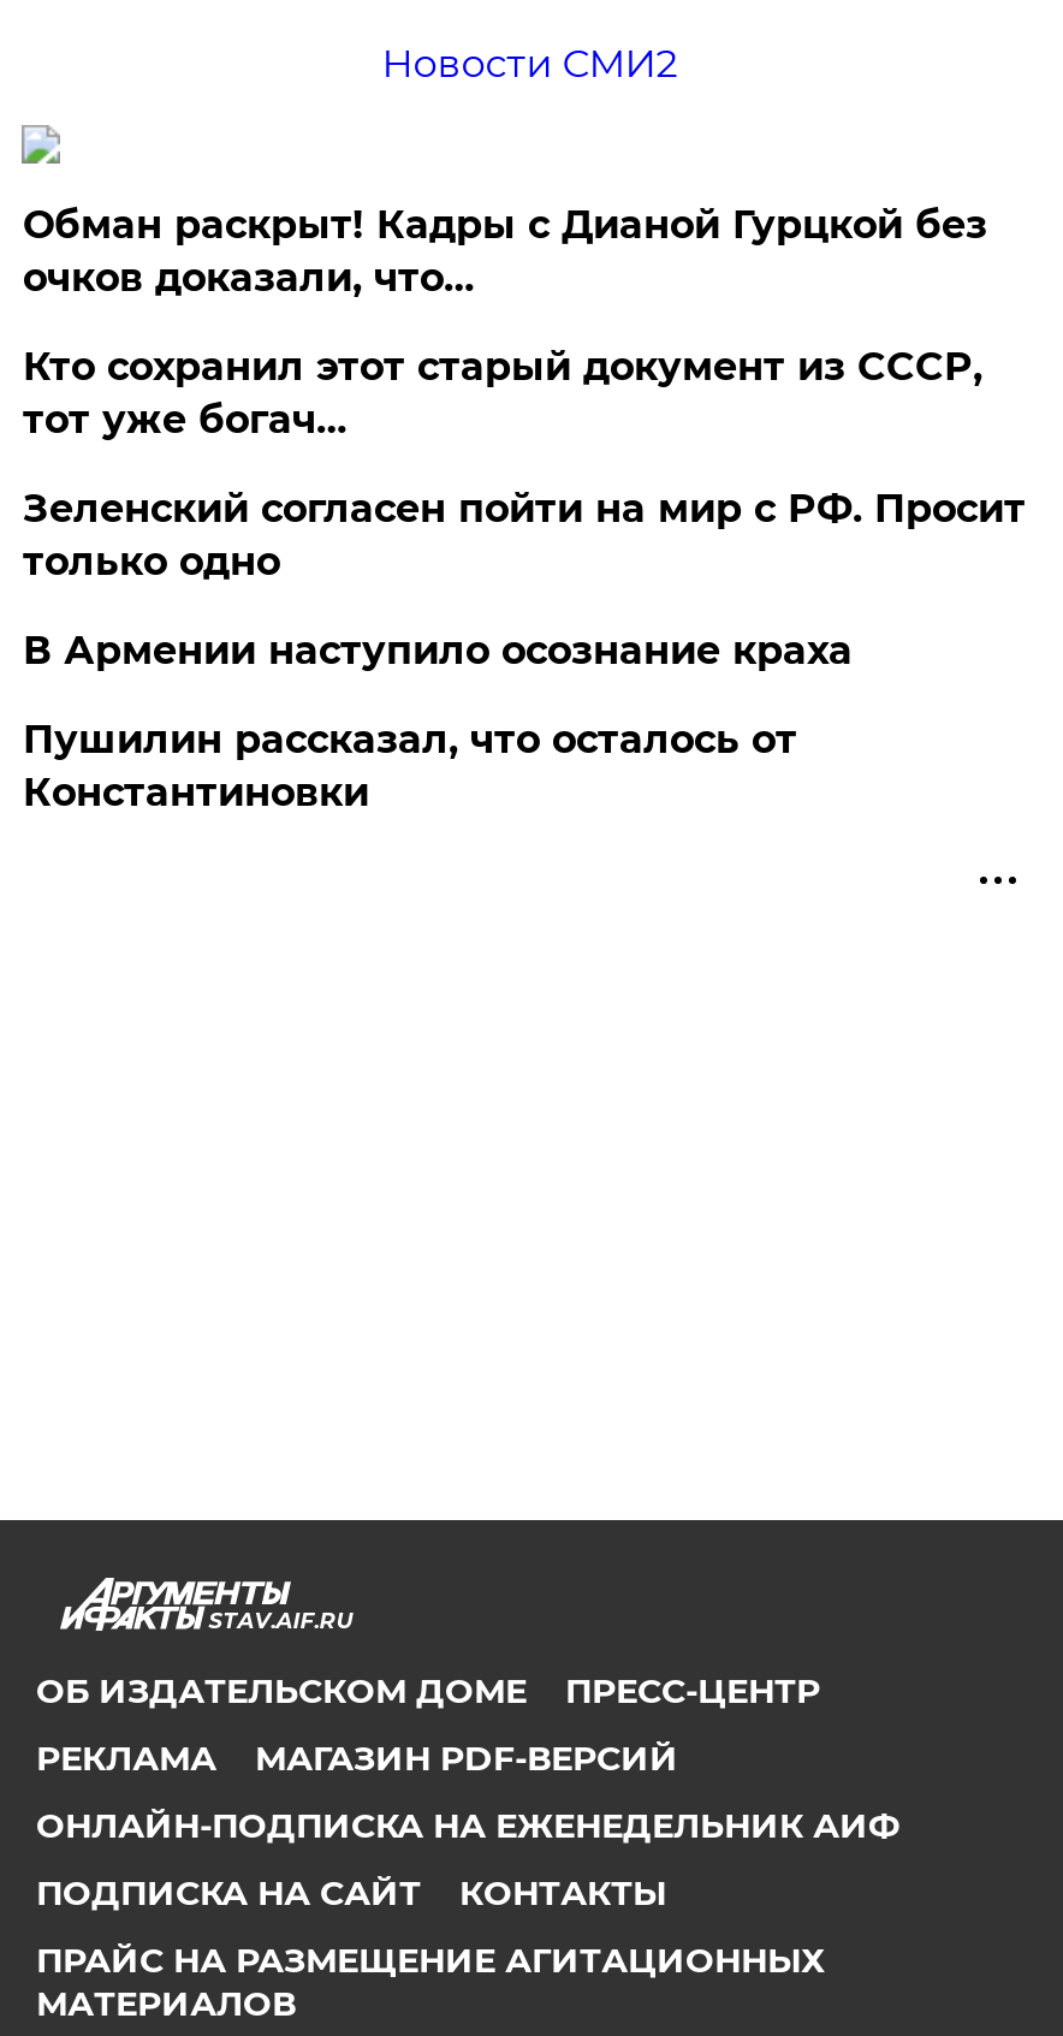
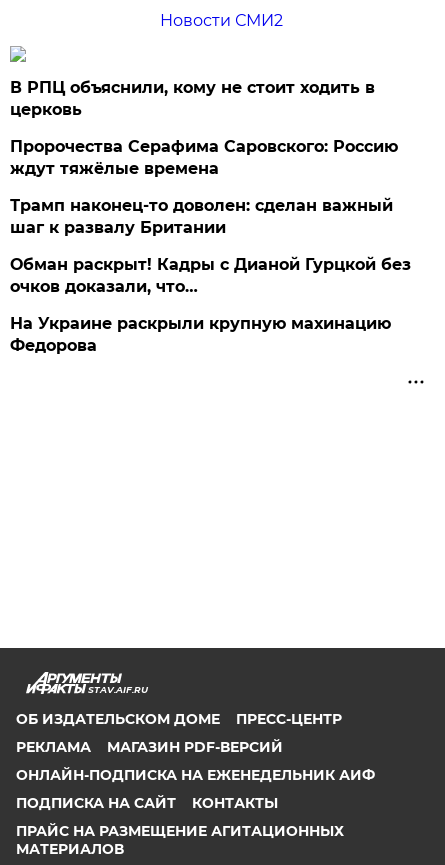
none -> [10,78,398,237] В РПЦ объяснили, кому не стоит ходить в | церковь | Пророчества Серафима Саровского: Россию | ждут тяжёлые времена | Трамп наконец-то доволен: сделан важный | шаг к развалу Британии
moved [23,202,987,300] -> [10,255,411,296]: Обман раскрыт! Кадры с Дианой Гурцкой без | очков доказали, что…
[23,343,1025,815] Кто сохранил этот старый документ из СССР, | тот уже богач… | Зеленский согласен пойти на мир с РФ. Просит | только одно | В Армении наступило осознание краха | Пушилин рассказал, что осталось от | Константиновки -> [10,314,391,355] На Украине раскрыли крупную махинацию | Федорова

